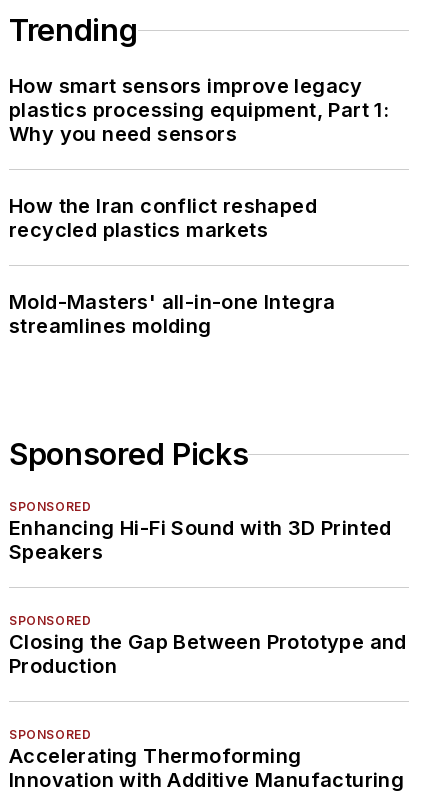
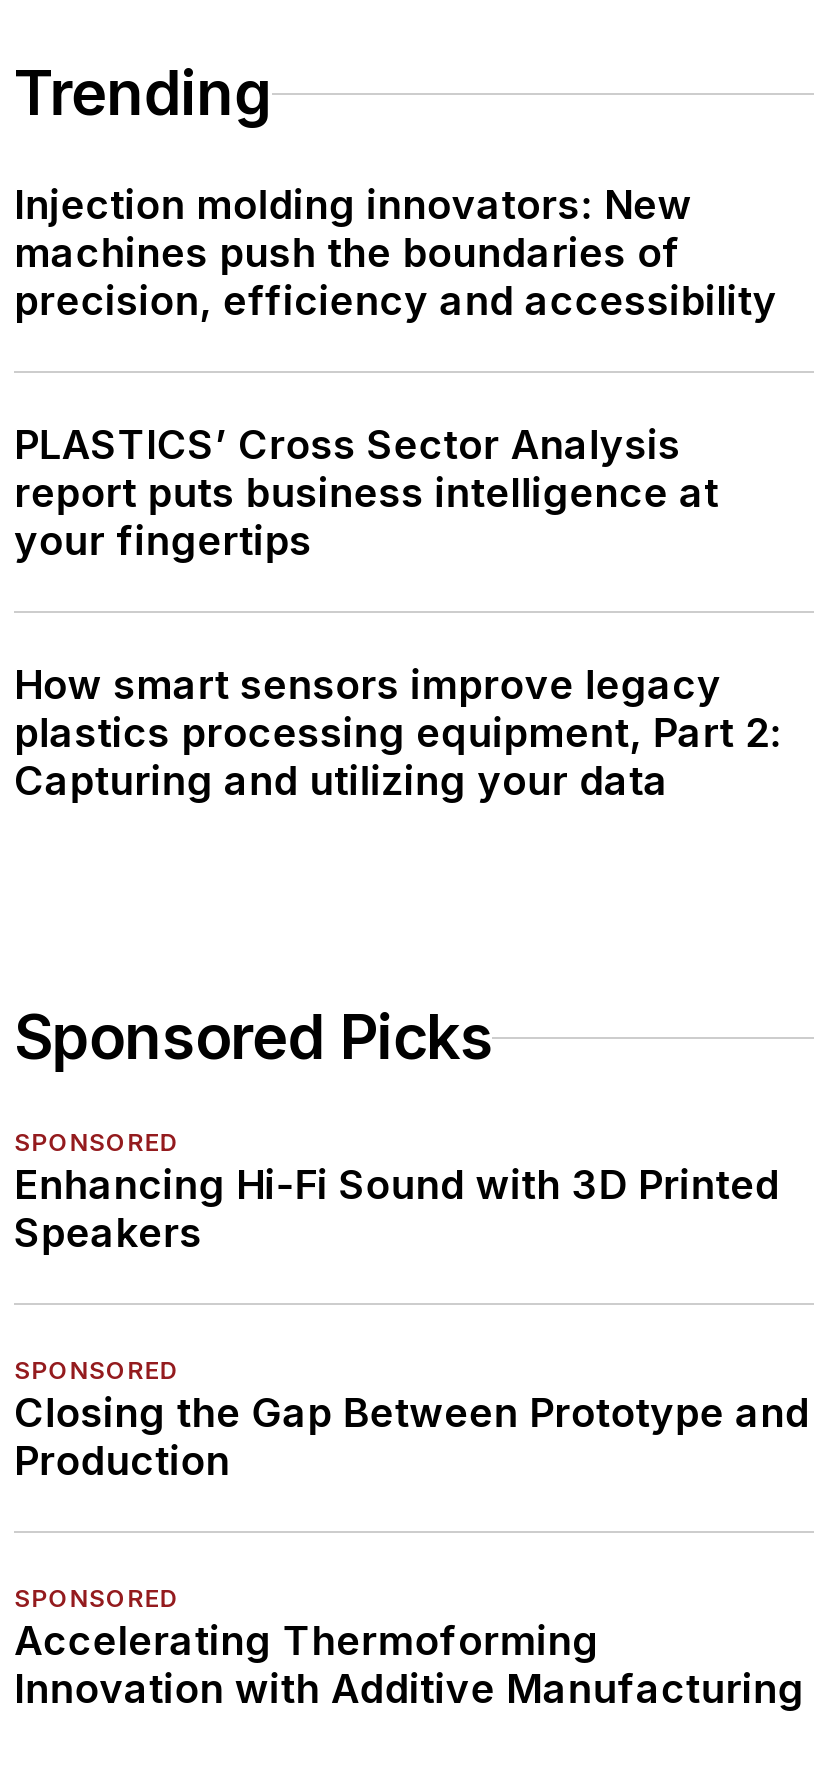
none -> [14,181,777,565] Injection molding innovators: New | machines push the boundaries of | precision, efficiency and accessibility | PLASTICS’ Cross Sector Analysis | report puts business intelligence at | your fingertips
moved [9,74,363,98] -> [14,661,722,709]: How smart sensors improve legacy
[9,98,389,338] plastics processing equipment, Part 1: | Why you need sensors | How the Iran conflict reshaped | recycled plastics markets | Mold-Masters' all-in-one Integra | streamlines molding -> [14,709,782,805] plastics processing equipment, Part 2: | Capturing and utilizing your data

